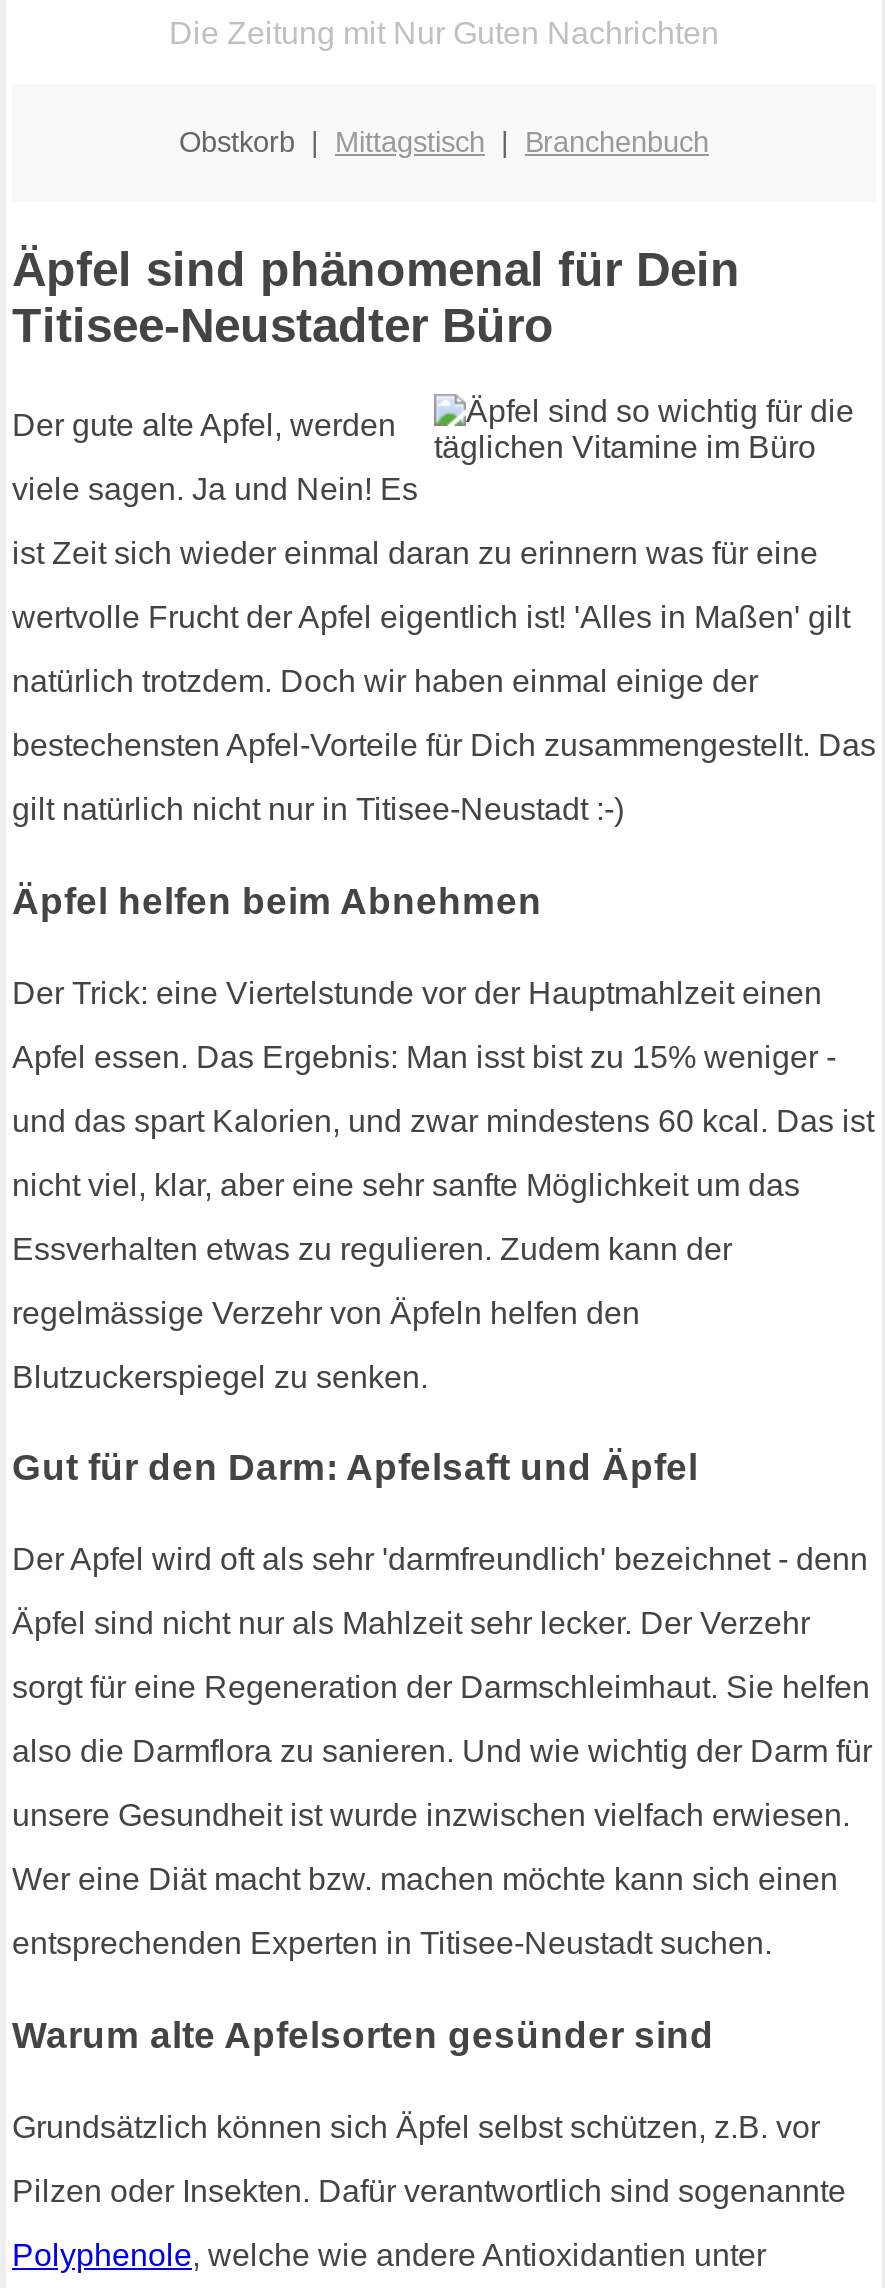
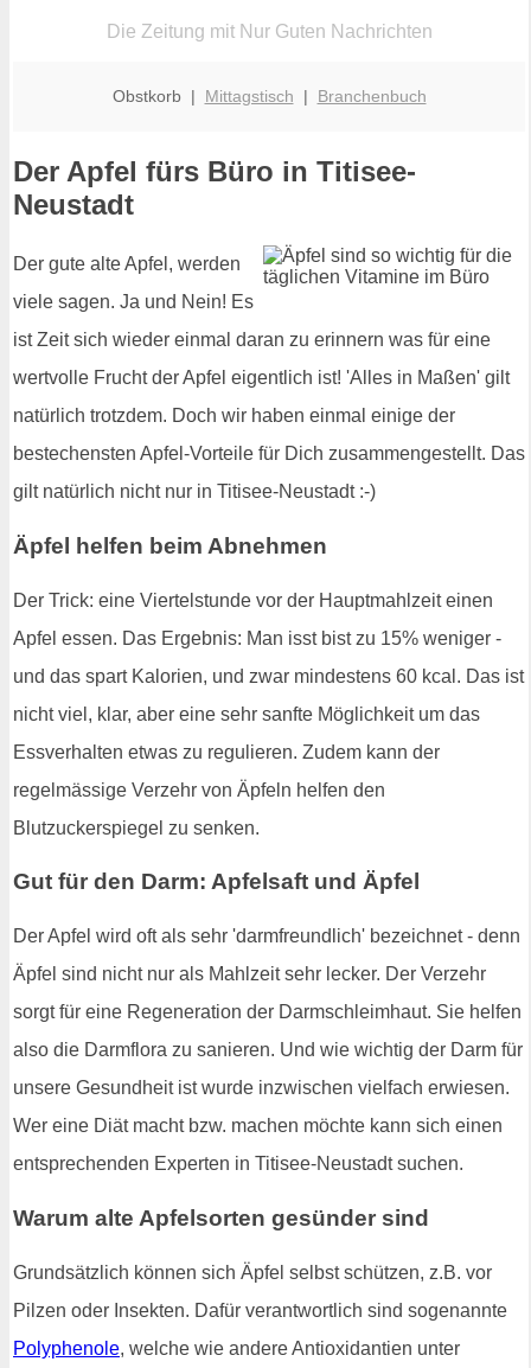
[12,243,740,353] Äpfel sind phänomenal für Dein | Titisee-Neustadter Büro -> [13,156,416,221] Der Apfel fürs Büro in Titisee- | Neustadt

